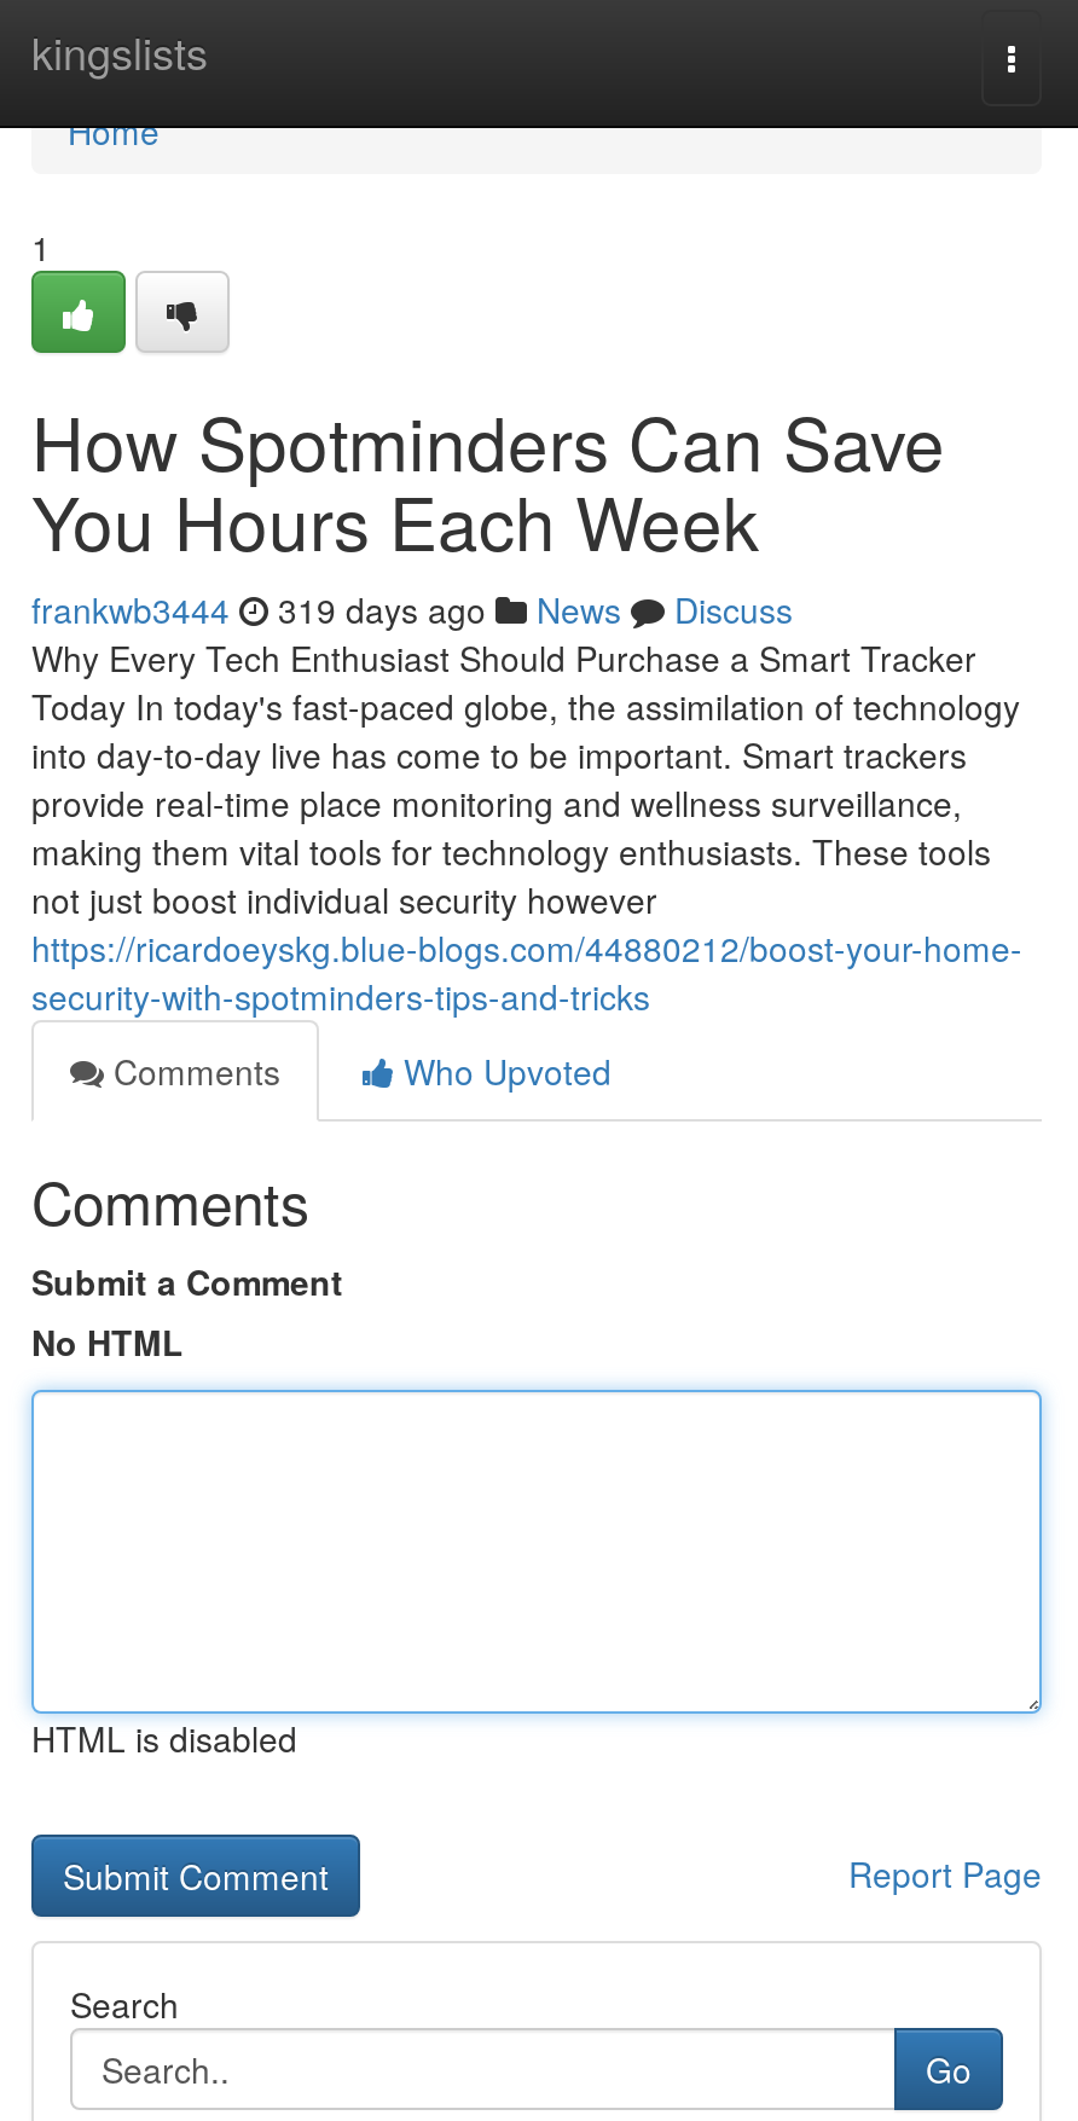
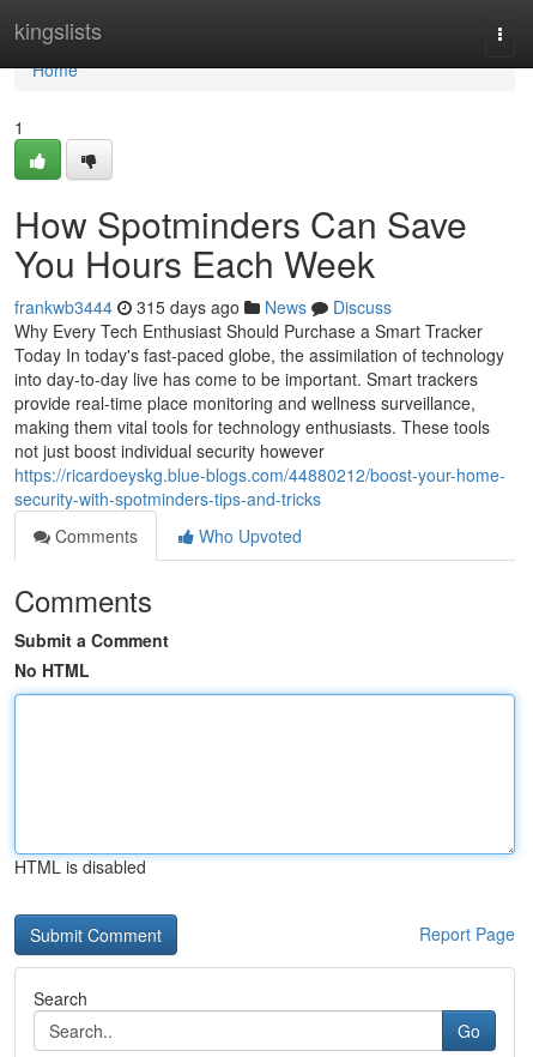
[31,585,793,633] frankwb3444 319 days ago News Discuss -> [14,295,392,319] frankwb3444 315 days ago News Discuss

